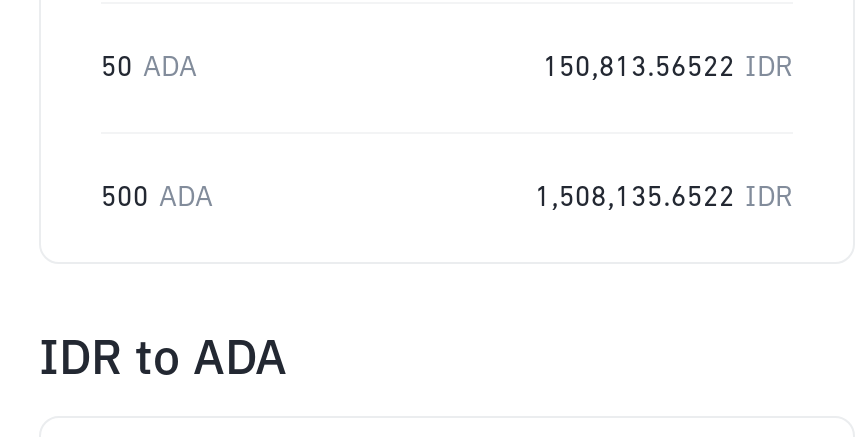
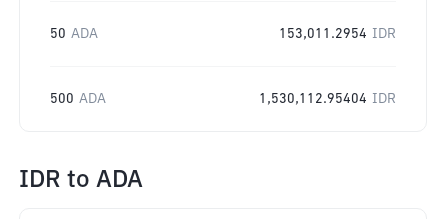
[543,54,793,82] 150,813.56522 IDR -> [279,27,396,41] 153,011.2954 IDR
[535,184,793,212] 1,508,135.6522 IDR -> [259,92,396,106] 1,530,112.95404 IDR

